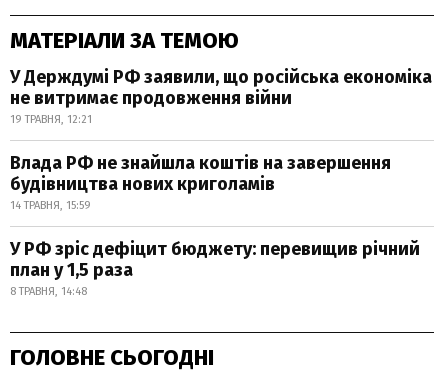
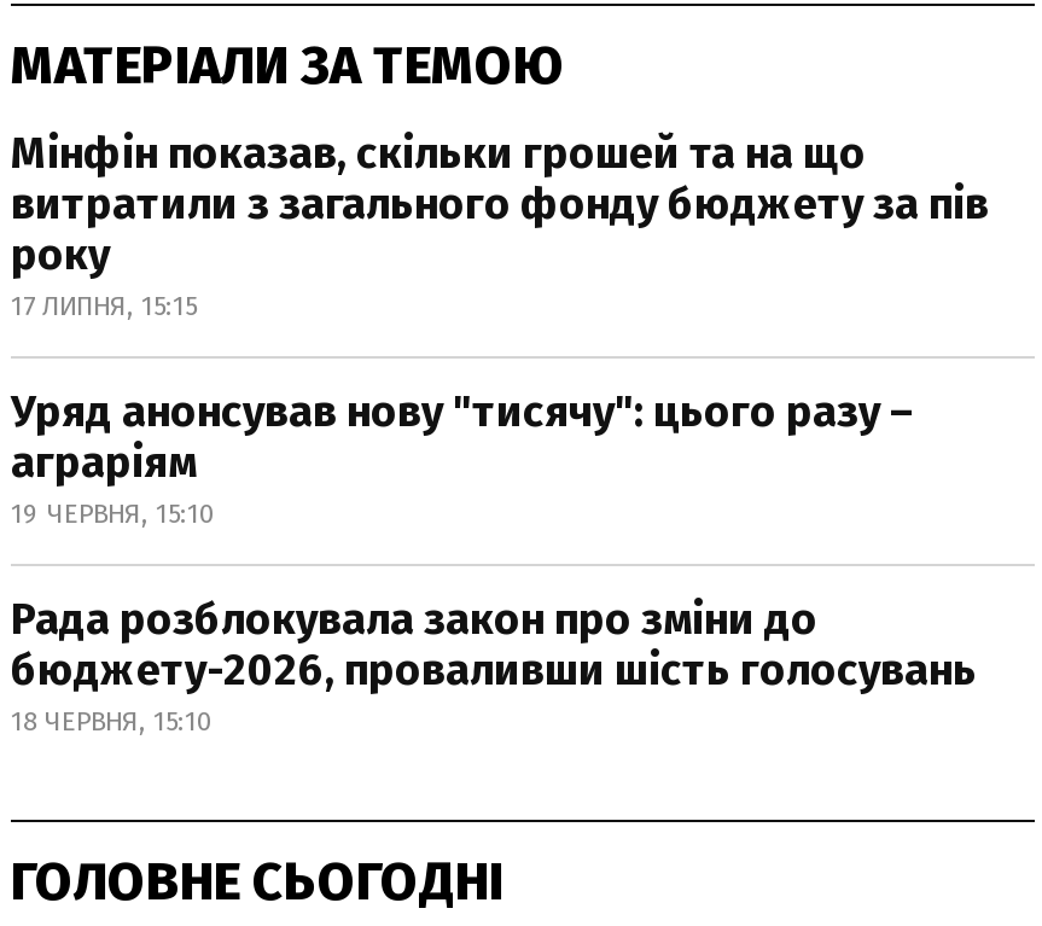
[10,66,432,126] У Держдумі РФ заявили, що російська економіка | не витримає продовження війни | 19 ТРАВНЯ, 12:21 -> [11,127,989,322] Мінфін показав, скільки грошей та на що | витратили з загального фонду бюджету за пів | року | 17 ЛИПНЯ, 15:15
[10,152,391,212] Влада РФ не знайшла коштів на завершення | будівництва нових криголамів | 14 ТРАВНЯ, 15:59 -> [11,385,916,530] Уряд анонсував нову "тисячу": цього разу – | аграріям | 19 ЧЕРВНЯ, 15:10
[10,238,420,298] У РФ зріс дефіцит бюджету: перевищив річний | план у 1,5 раза | 8 ТРАВНЯ, 14:48 -> [11,593,977,738] Рада розблокувала закон про зміни до | бюджету-2026, проваливши шість голосувань | 18 ЧЕРВНЯ, 15:10

